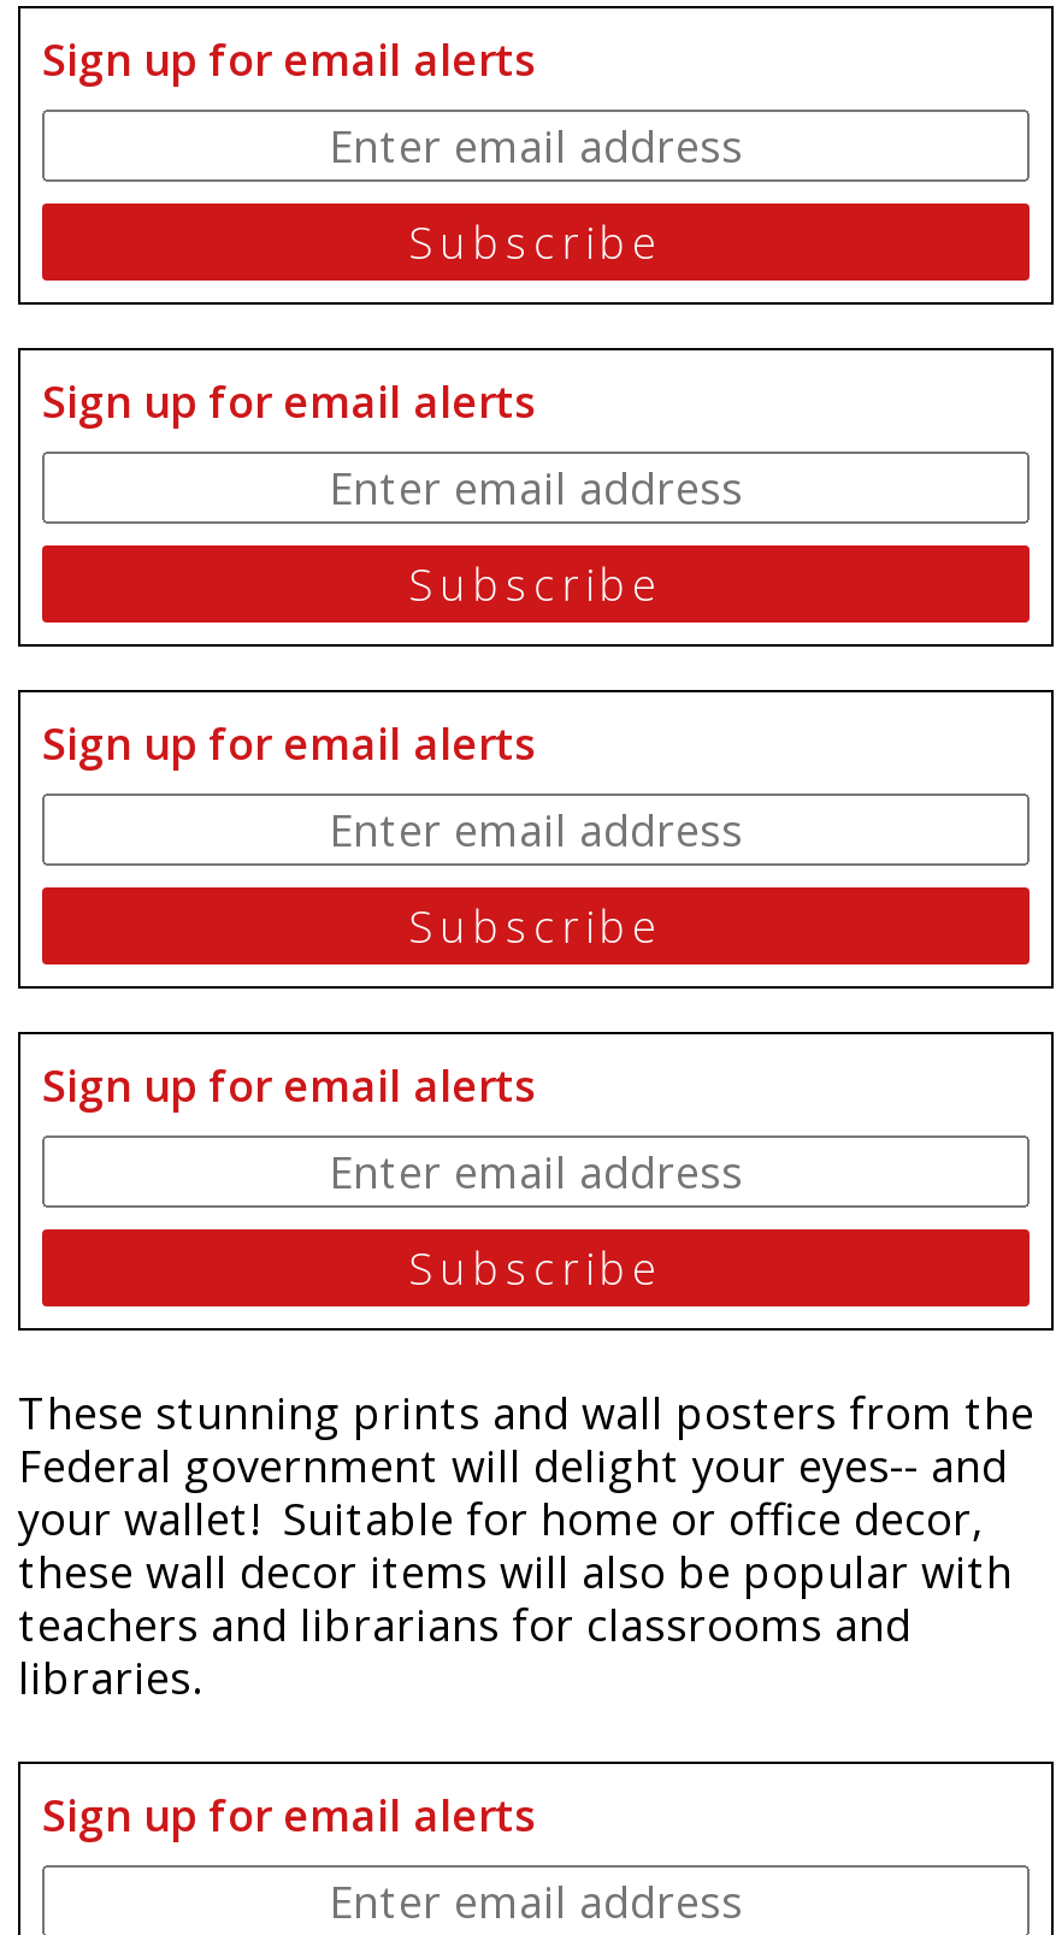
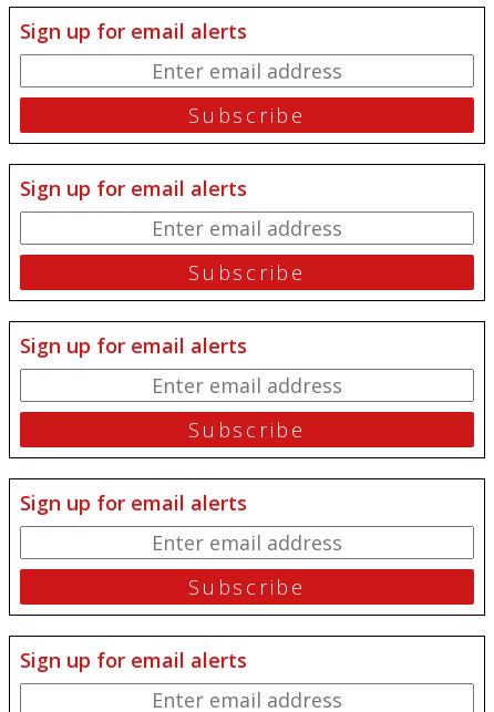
[18,1383,1034,1705] These stunning prints and wall posters from the | Federal government will delight your eyes-- and | your wallet! Suitable for home or office decor, | these wall decor items will also be popular with | teachers and librarians for classrooms and | libraries. -> none

